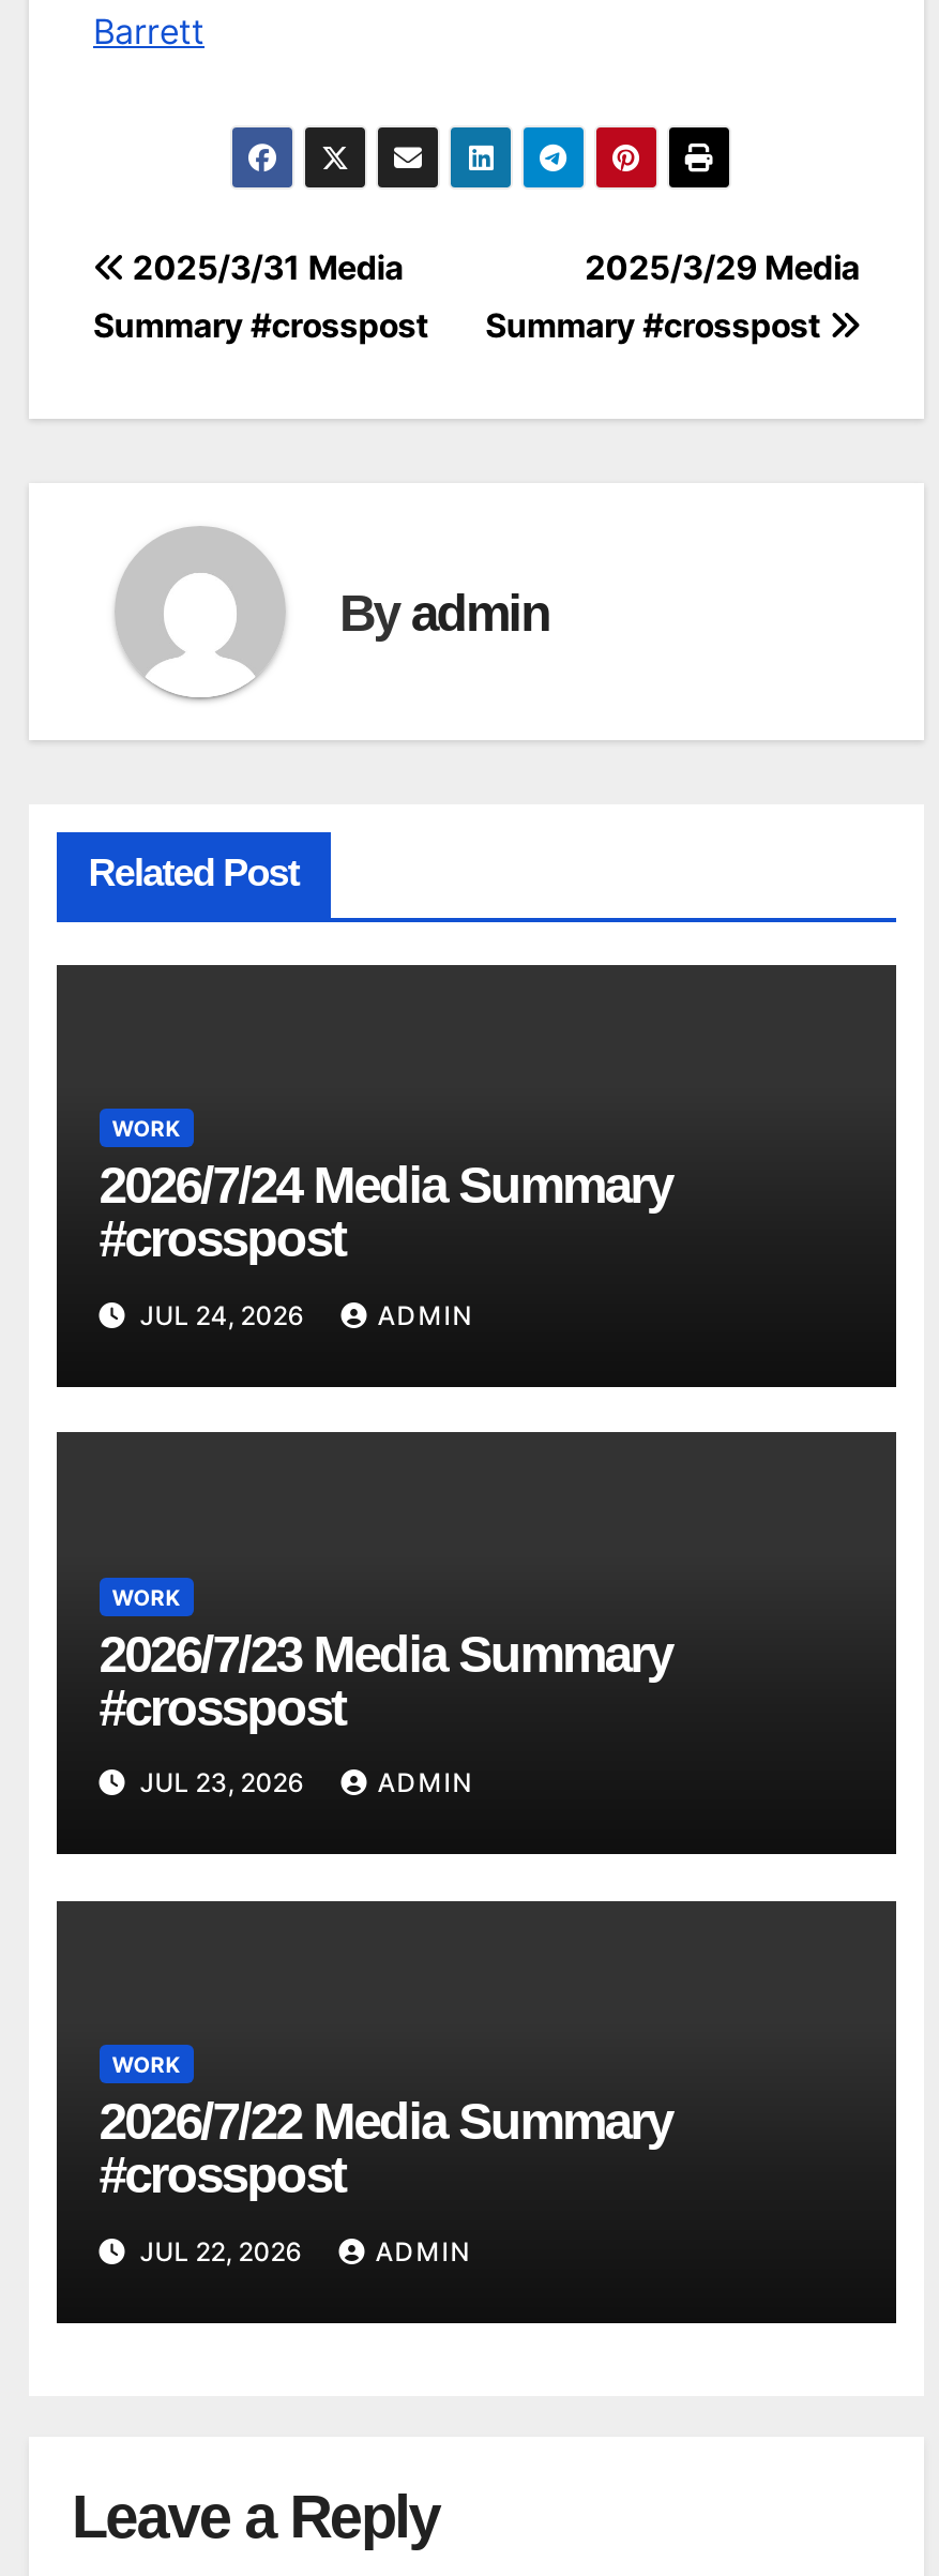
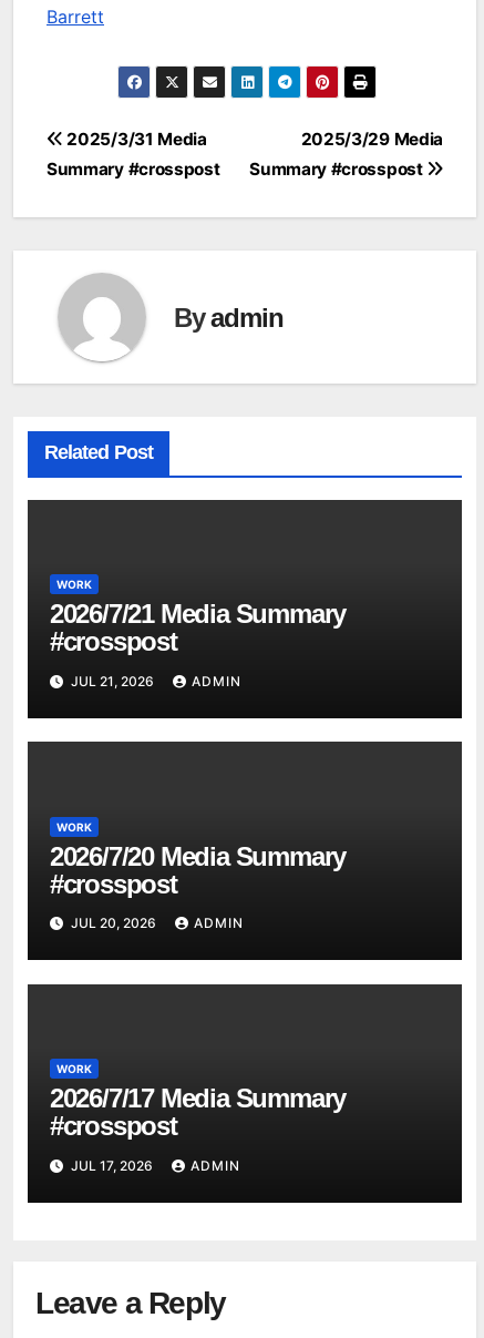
[99,1157,672,1215] 2026/7/24 Media Summary -> [50,599,346,629] 2026/7/21 Media Summary
[133,1299,311,1331] JUL 24, 2026 -> [67,673,157,689] JUL 21, 2026
[99,1625,672,1682] 2026/7/23 Media Summary -> [50,841,346,871] 2026/7/20 Media Summary
[133,1767,311,1799] JUL 23, 2026 -> [67,915,159,931] JUL 20, 2026
[99,2092,672,2150] 2026/7/22 Media Summary -> [50,1083,346,1113] 2026/7/17 Media Summary
[133,2235,309,2267] JUL 22, 2026 -> [67,1157,156,1173] JUL 17, 2026

